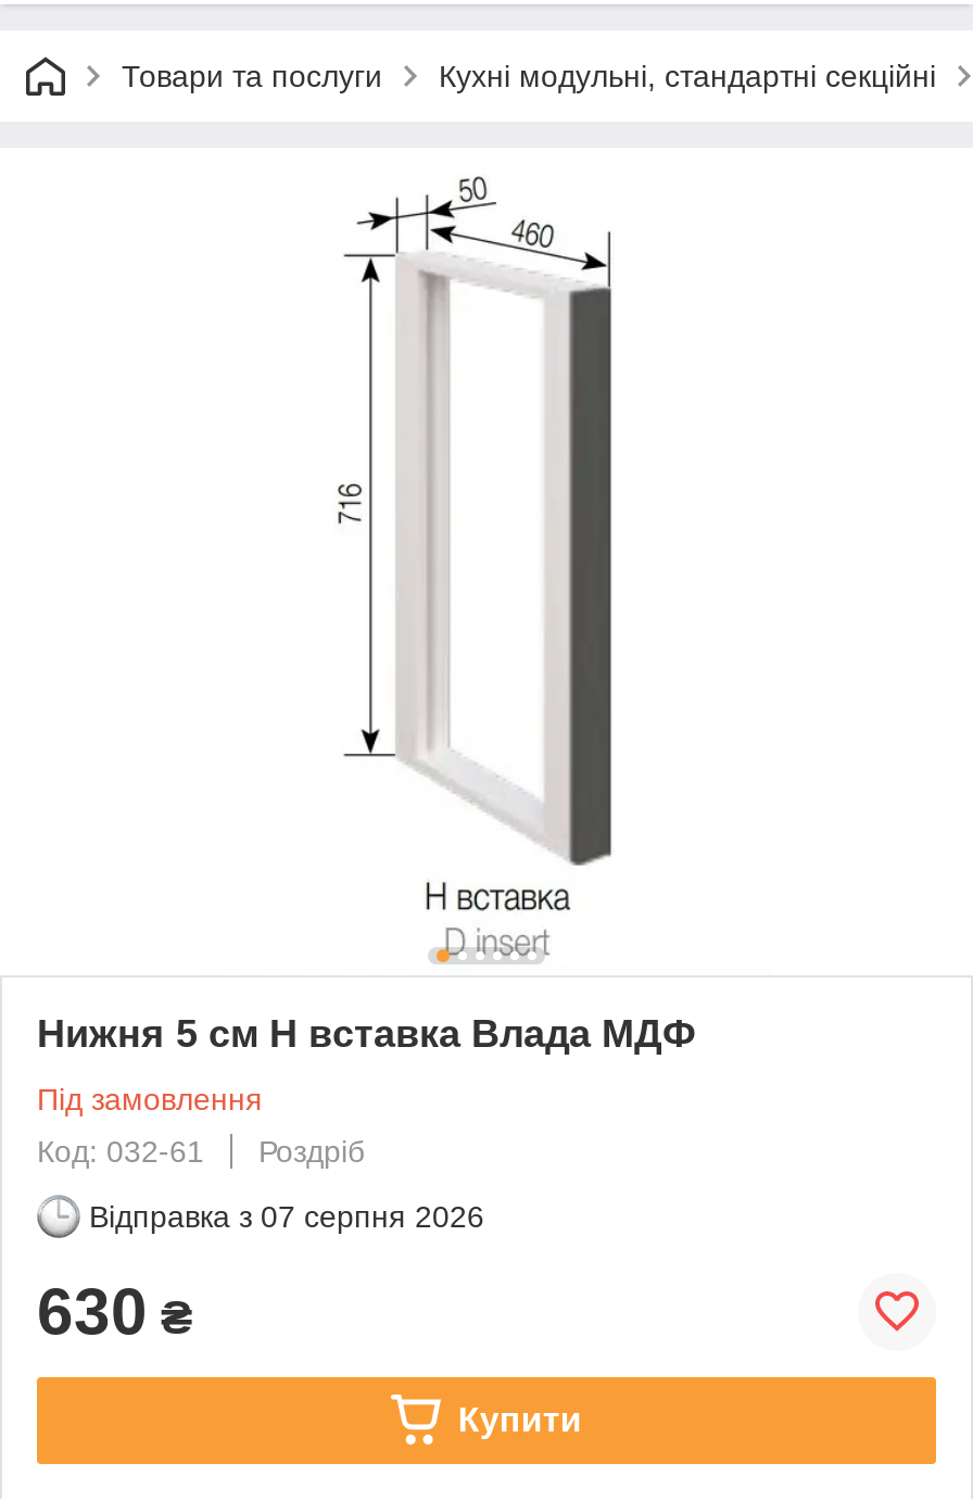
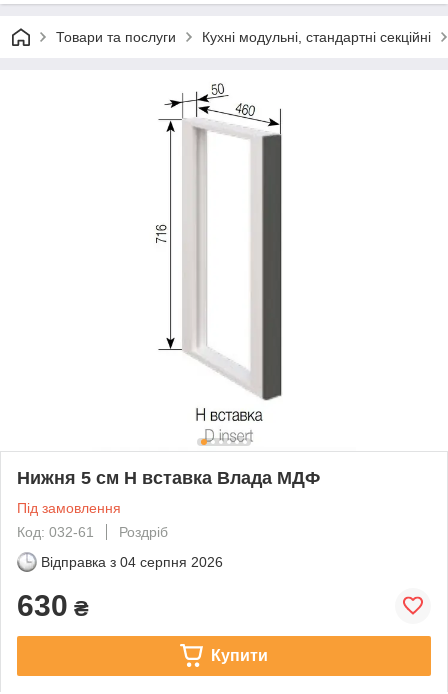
[89,1199,484,1233] Відправка з 07 серпня 2026 -> [41,554,223,570] Відправка з 04 серпня 2026

